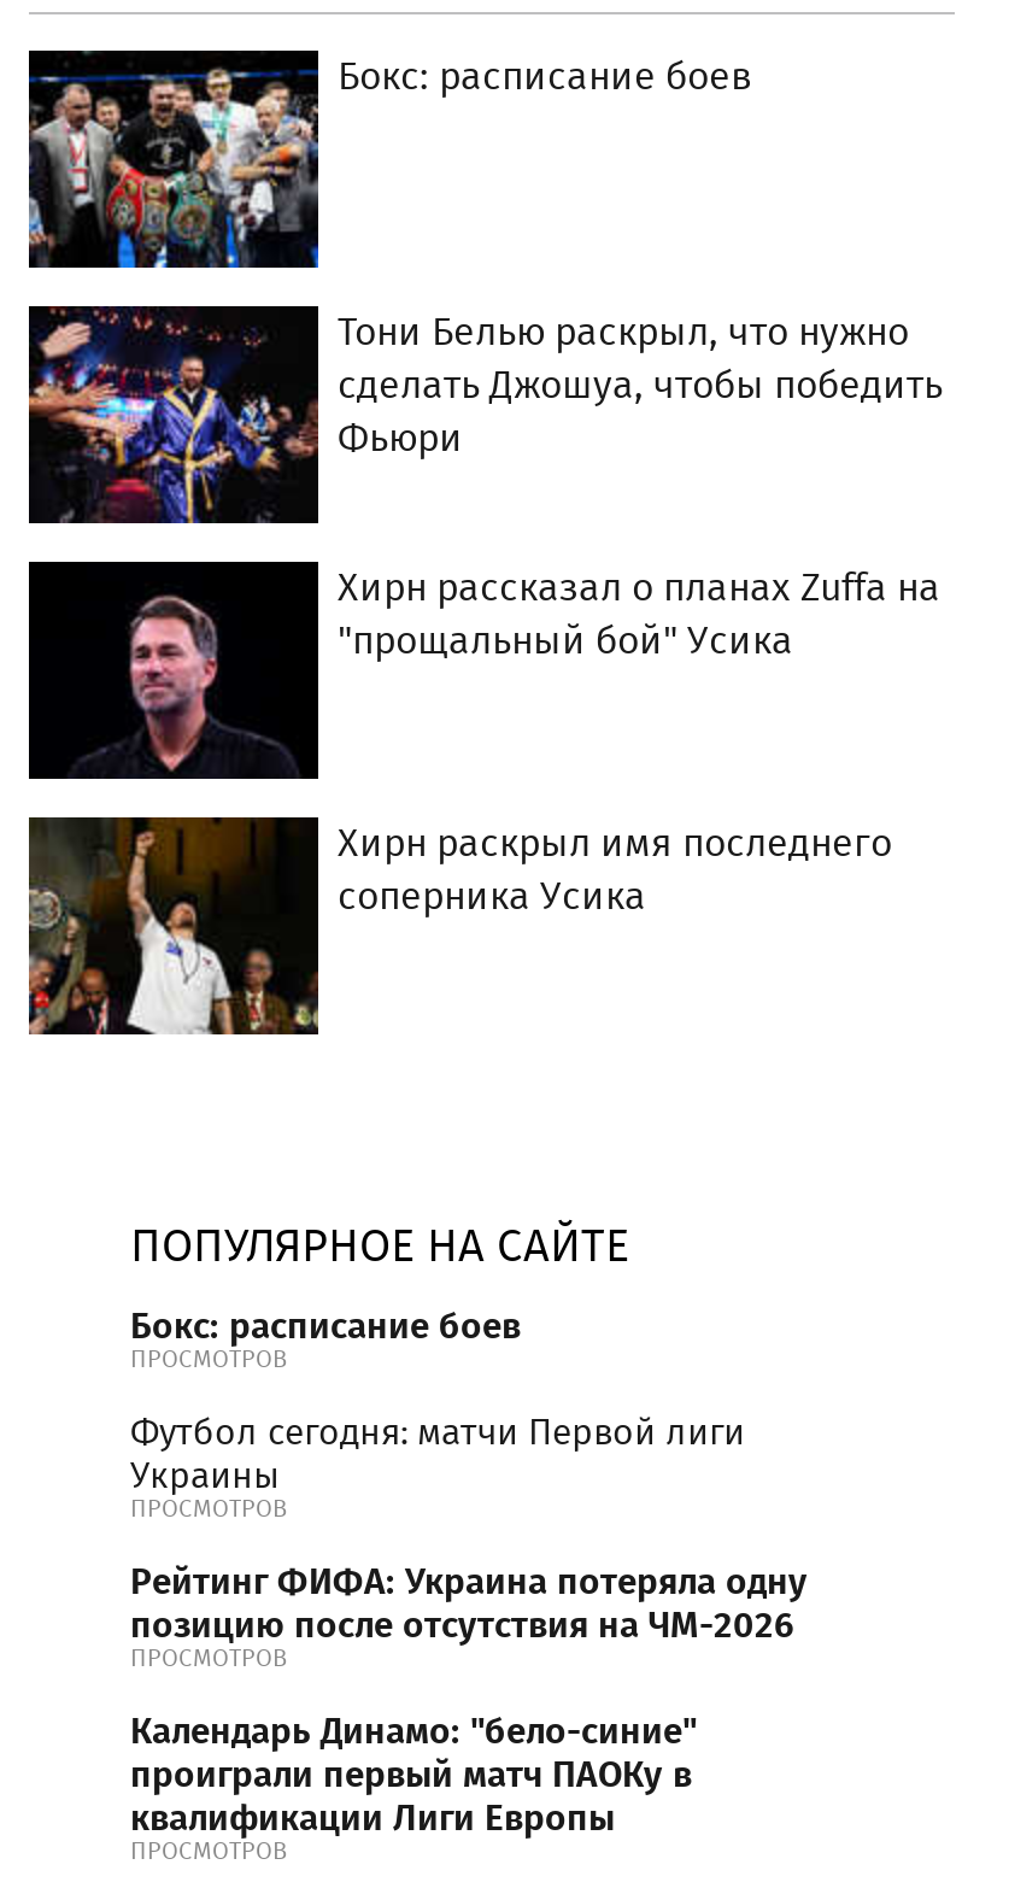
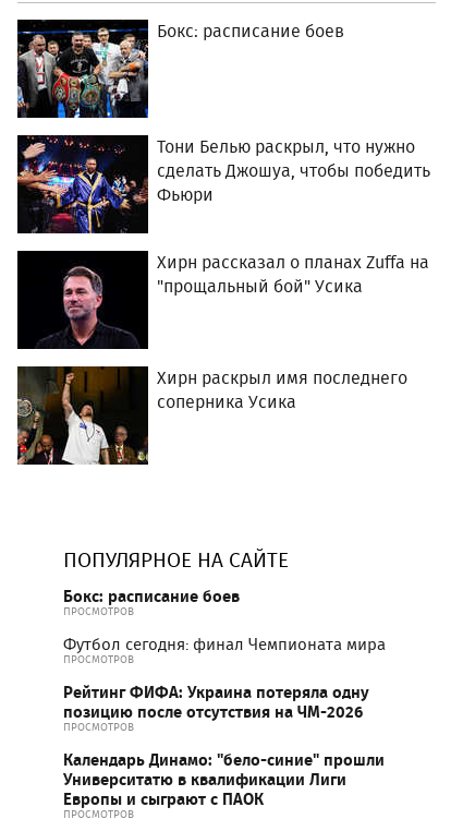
[130,1406,745,1503] Футбол сегодня: матчи Первой лиги | Украины -> [63,633,386,657] Футбол сегодня: финал Чемпионата мира
[130,1703,697,1845] Календарь Динамо: "бело-синие" | проиграли первый матч ПАОКу в | квалификации Лиги Европы -> [63,747,385,812] Календарь Динамо: "бело-синие" прошли | Университатю в квалификации Лиги | Европы и сыграют с ПАОК

